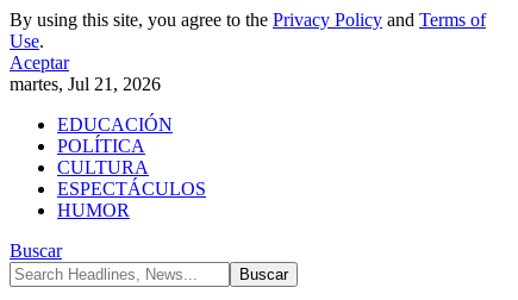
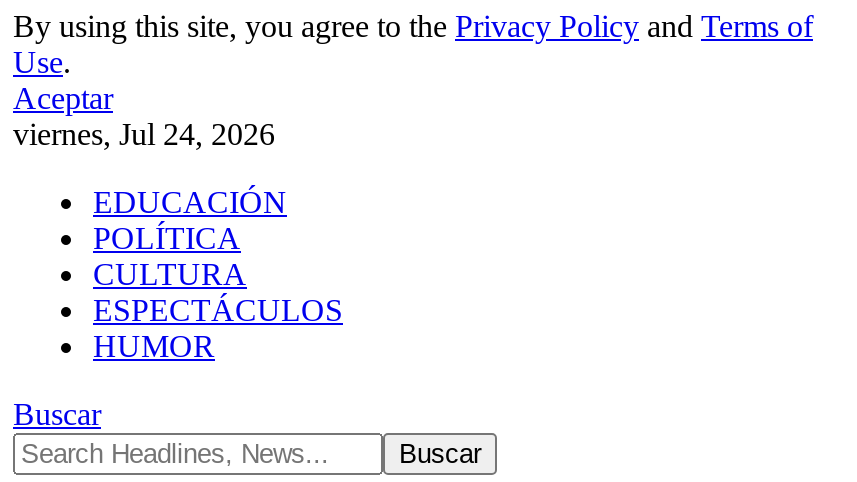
[10,74,161,94] martes, Jul 21, 2026 -> [13,117,275,151] viernes, Jul 24, 2026

